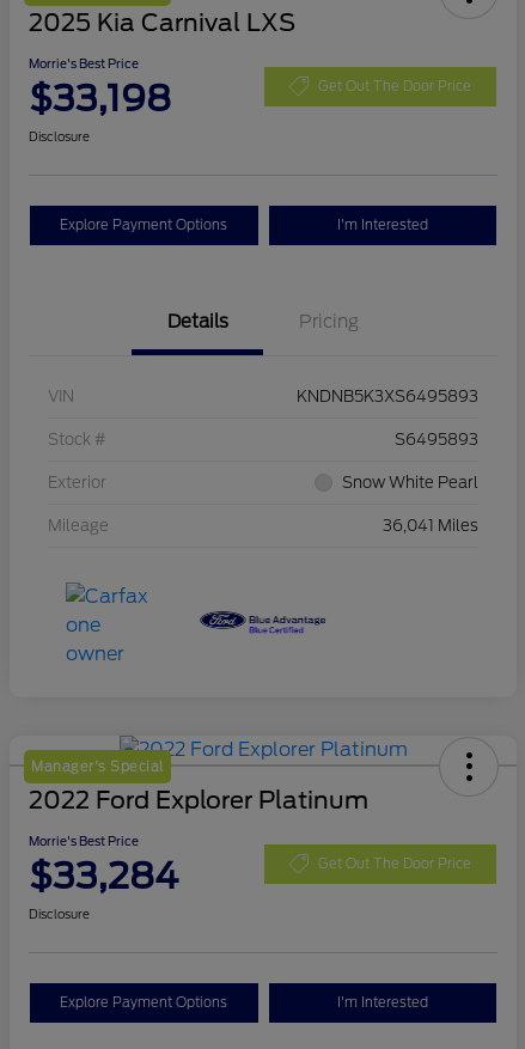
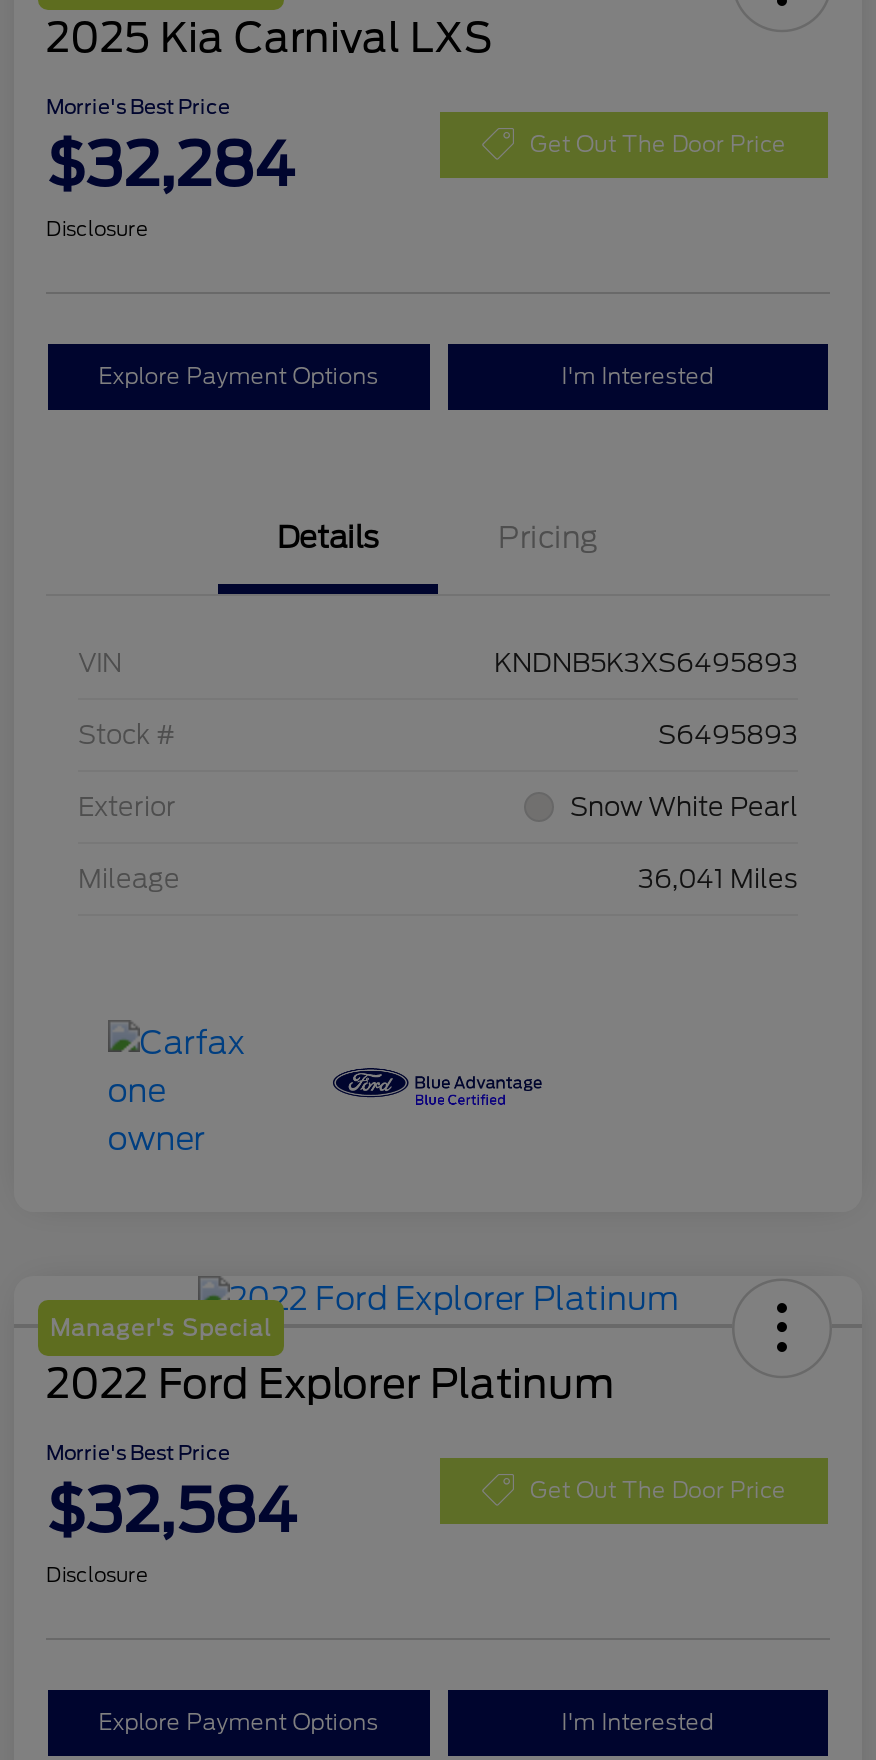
[29,77,171,120] $33,198 -> [46,128,294,200] $32,284
[29,854,178,897] $33,284 -> [46,1474,296,1546] $32,584

